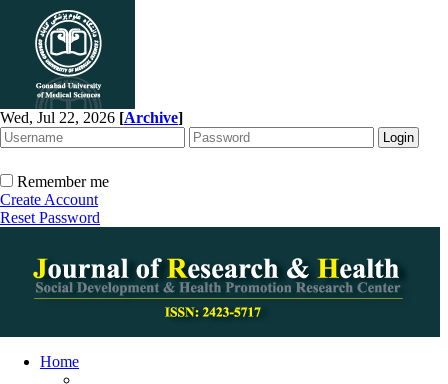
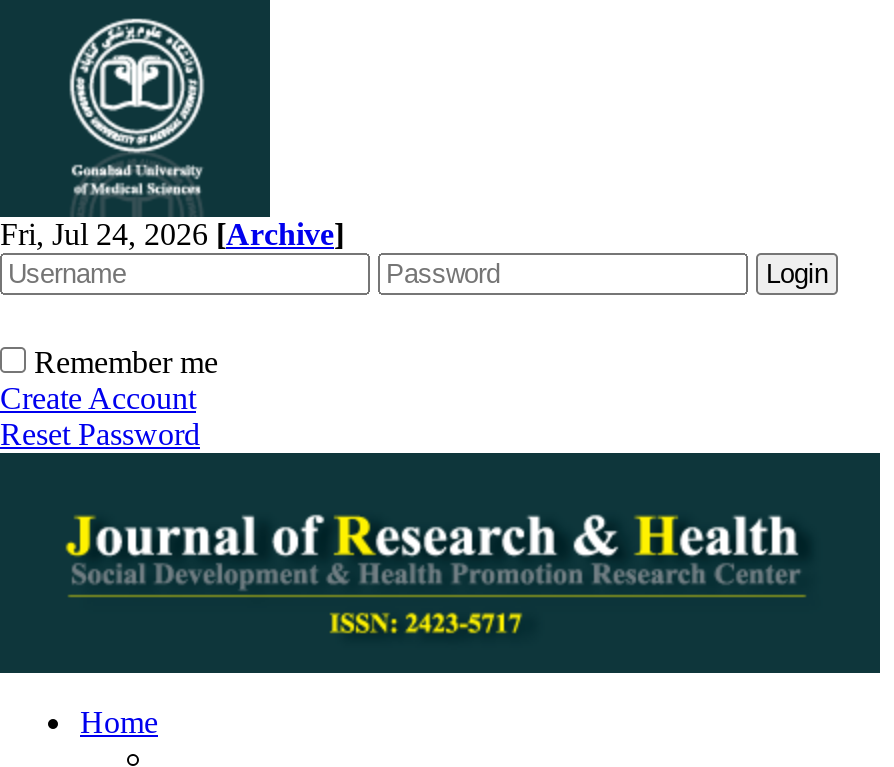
[0,109,183,126] Wed, Jul 22, 2026[Archive] -> [0,217,344,251] Fri, Jul 24, 2026[Archive]

